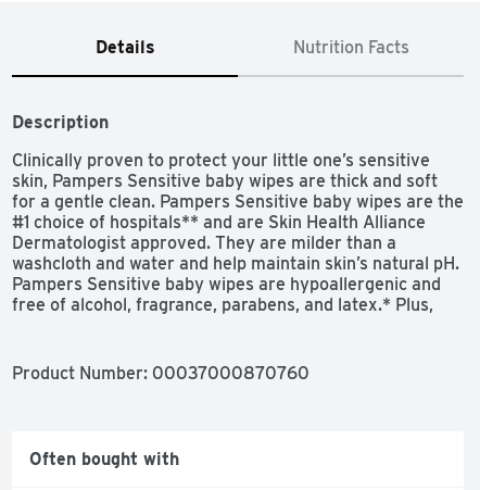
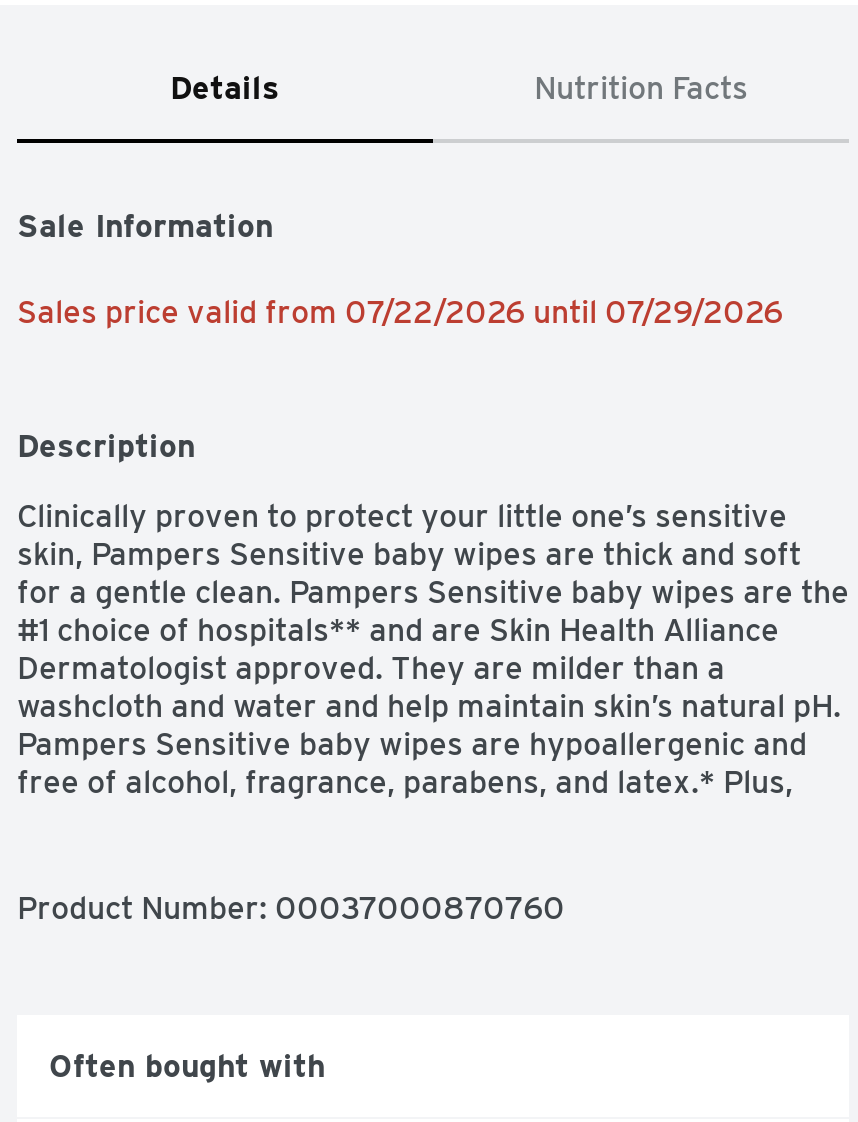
none -> [17,207,783,331] Sale Information | Sales price valid from 07/22/2026 until 07/29/2026

